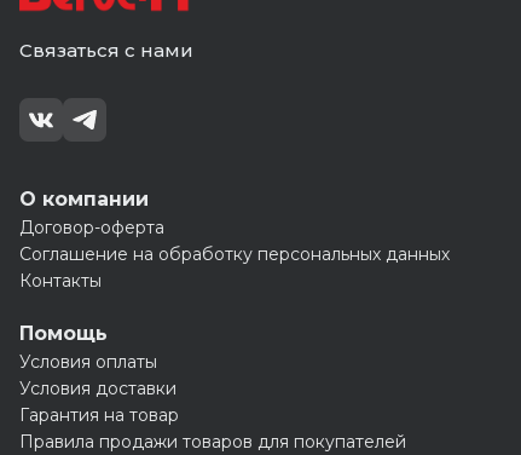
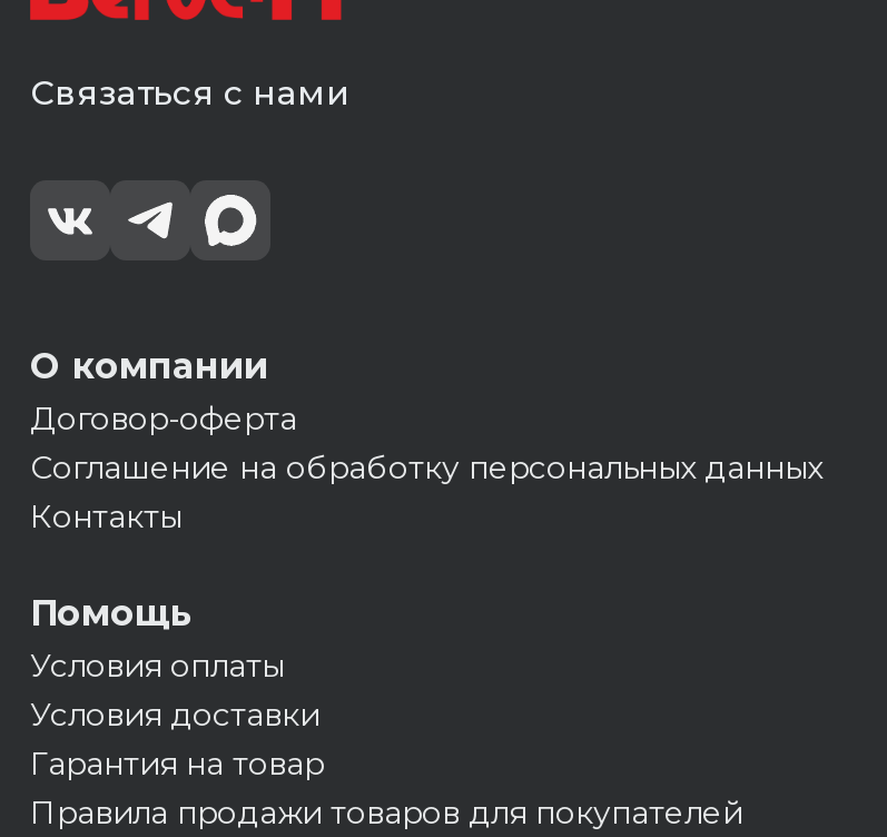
none -> [193,180,270,260] [image]

